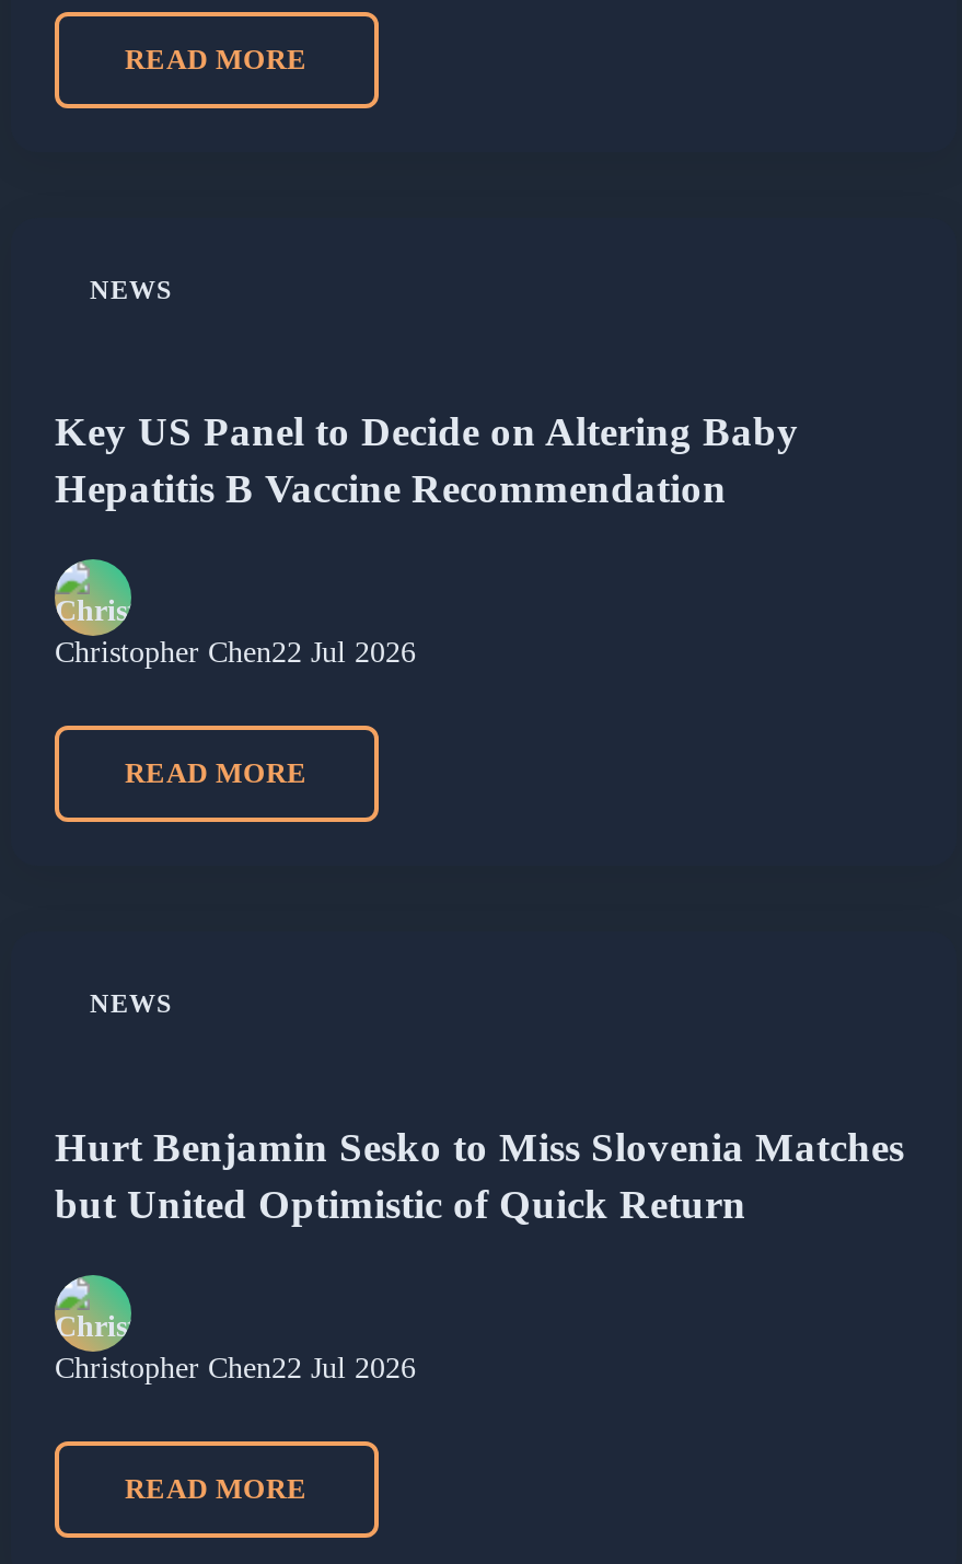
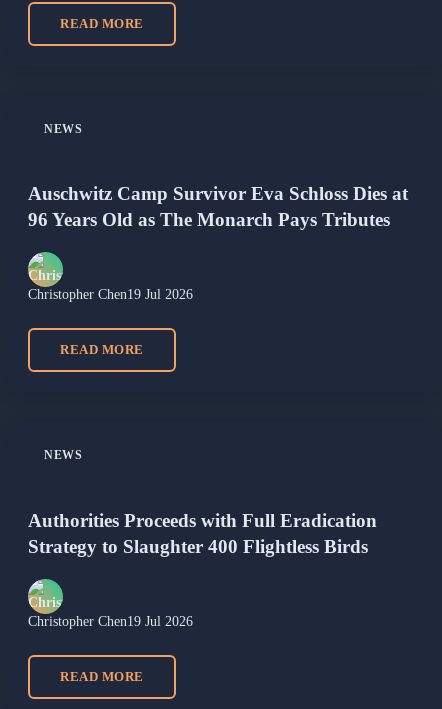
[55,409,799,512] Key US Panel to Decide on Altering Baby | Hepatitis B Vaccine Recommendation -> [28,183,408,230] Auschwitz Camp Survivor Eva Schloss Dies at | 96 Years Old as The Monarch Pays Tributes
[55,636,416,669] Christopher Chen22 Jul 2026 -> [28,287,193,302] Christopher Chen19 Jul 2026
[55,1124,904,1226] Hurt Benjamin Sesko to Miss Slovenia Matches | but United Optimistic of Quick Return -> [28,510,377,557] Authorities Proceeds with Full Eradication | Strategy to Slaughter 400 Flightless Birds
[55,1351,416,1383] Christopher Chen22 Jul 2026 -> [28,613,193,628] Christopher Chen19 Jul 2026

